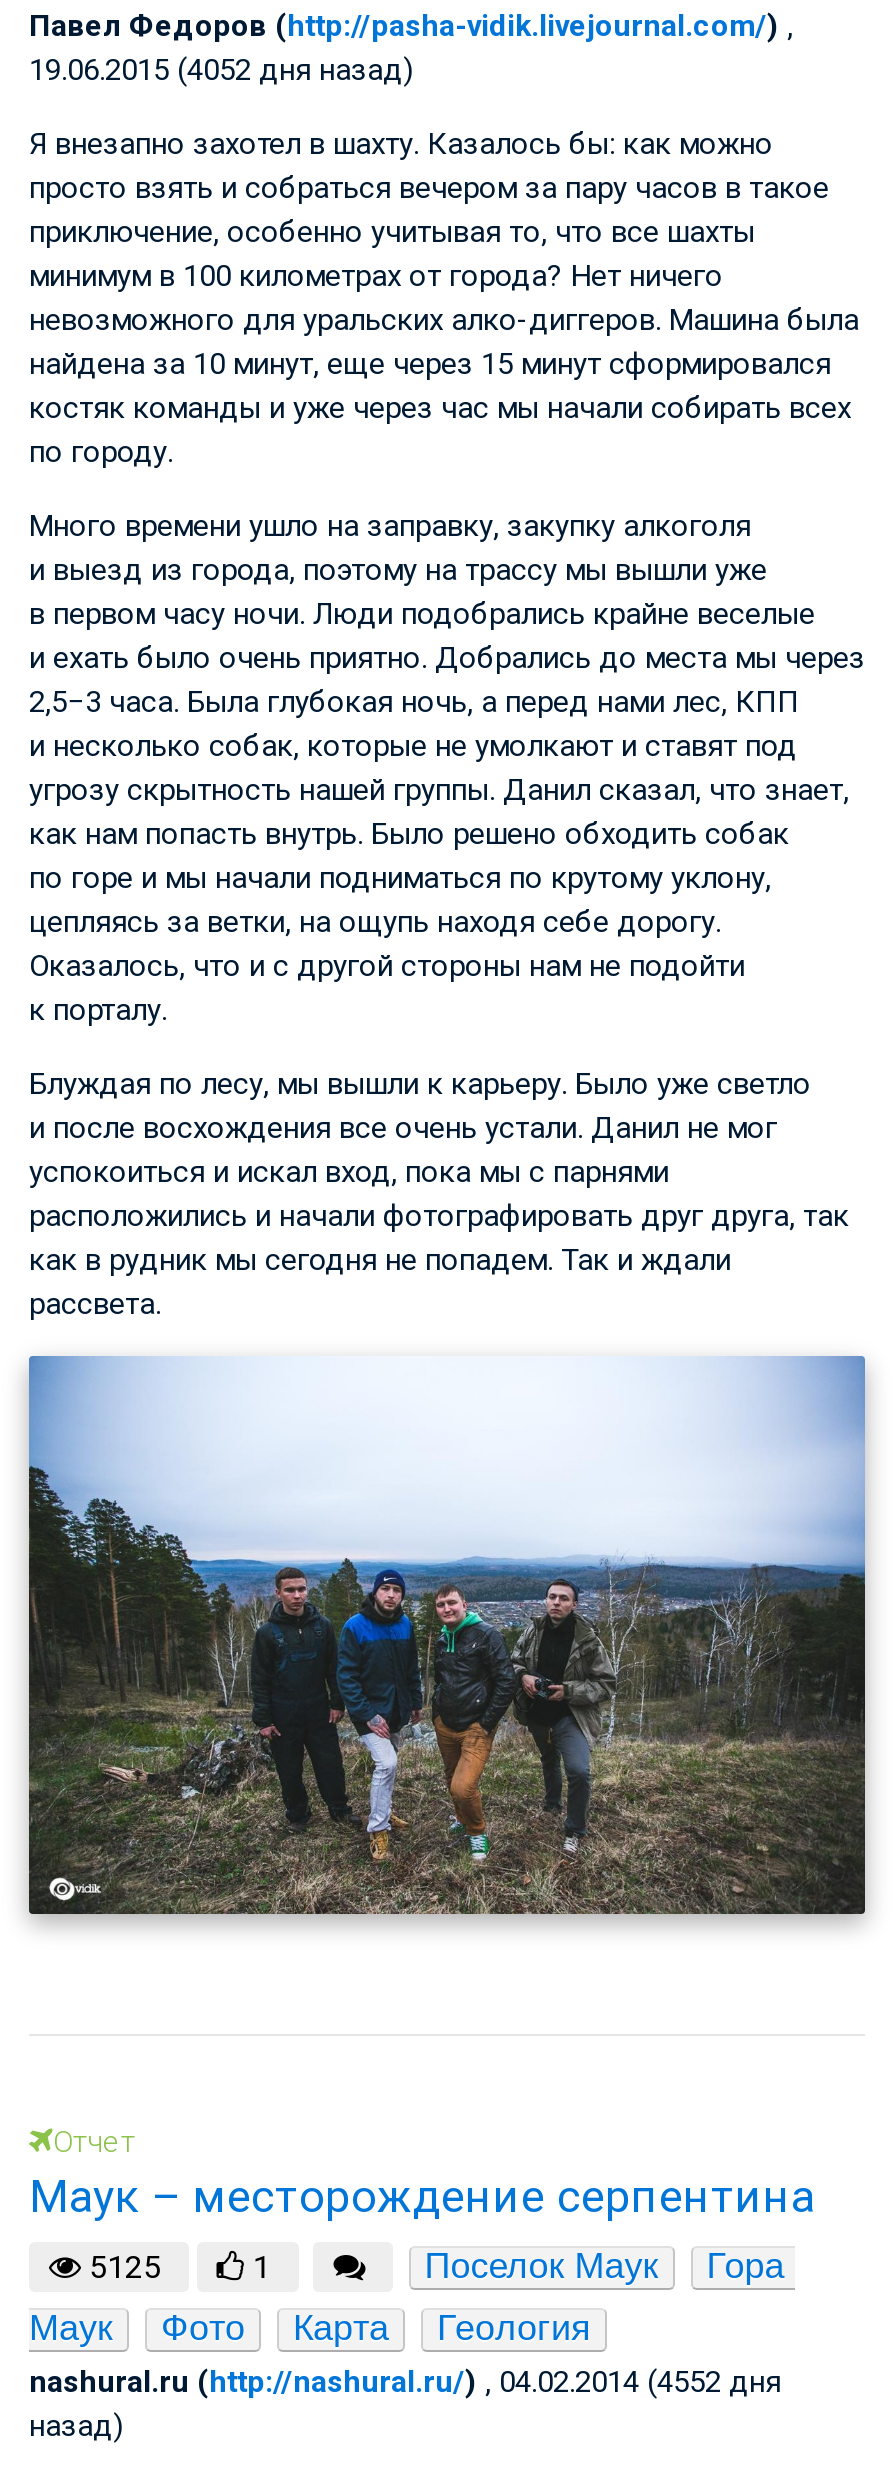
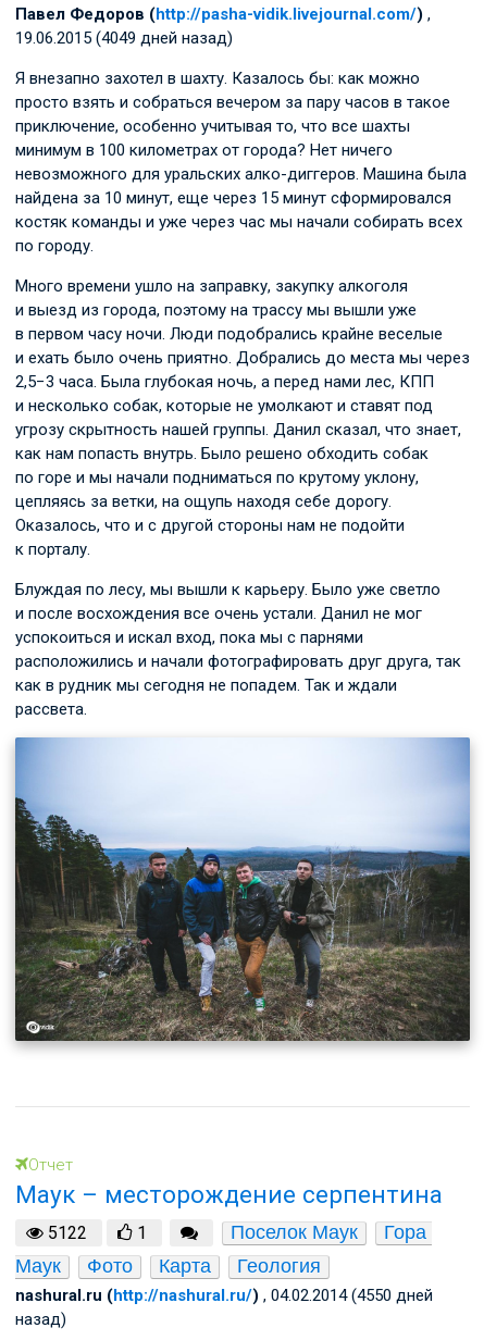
[29,52,413,88] 19.06.2015 (4052 дня назад) -> [15,28,233,48] 19.06.2015 (4049 дней назад)
[89,2247,161,2285] 5125 -> [48,1222,87,1243] 5122
[29,2363,781,2399] nashural.ru (http://nashural.ru/), 04.02.2014 (4552 дня -> [15,1285,433,1305] nashural.ru (http://nashural.ru/), 04.02.2014 (4550 дней

